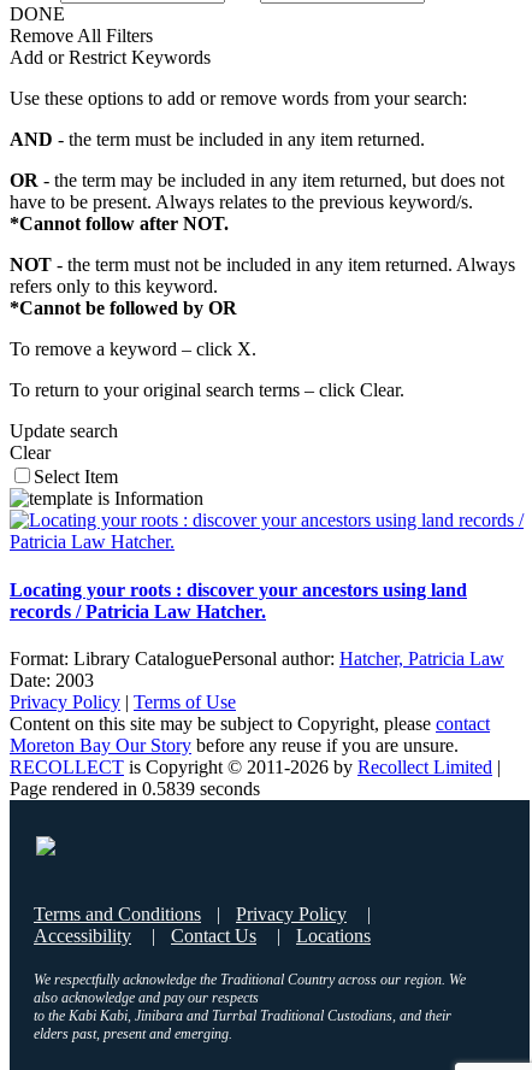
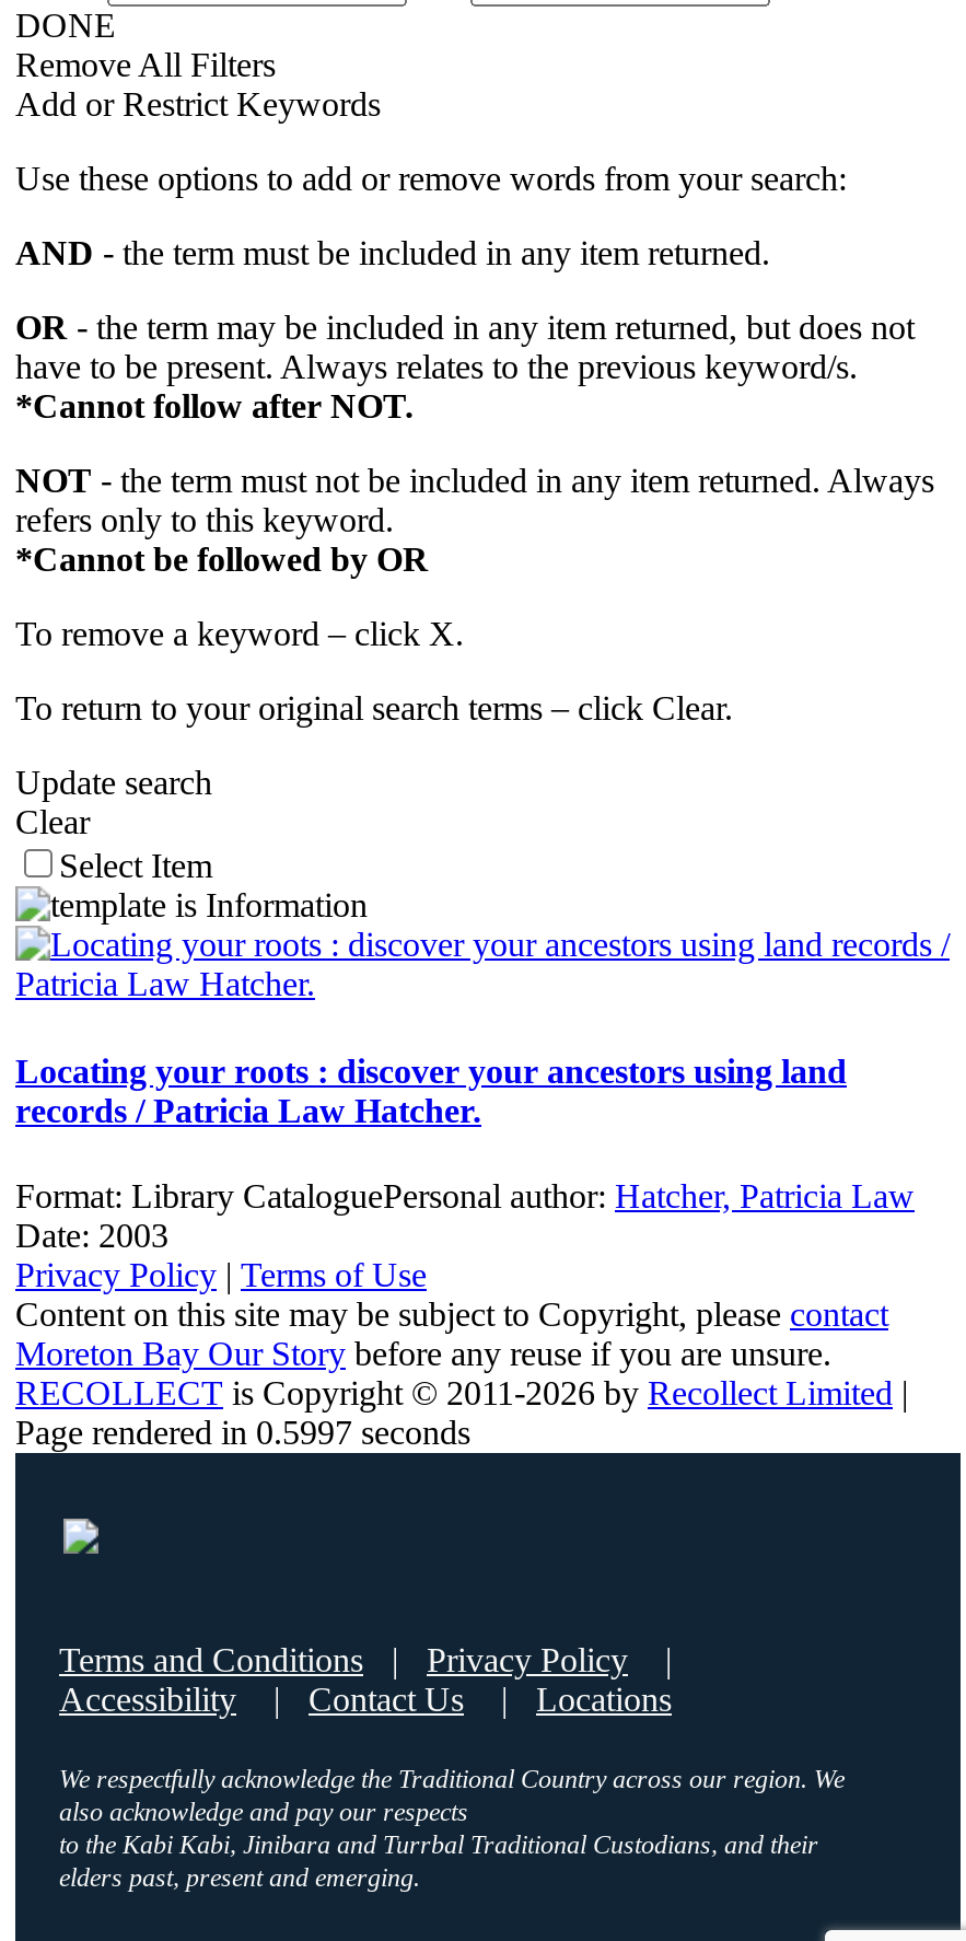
[10,778,260,799] Page rendered in 0.5839 seconds -> [15,1413,470,1450] Page rendered in 0.5997 seconds

